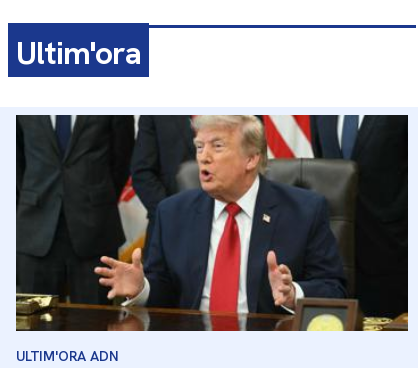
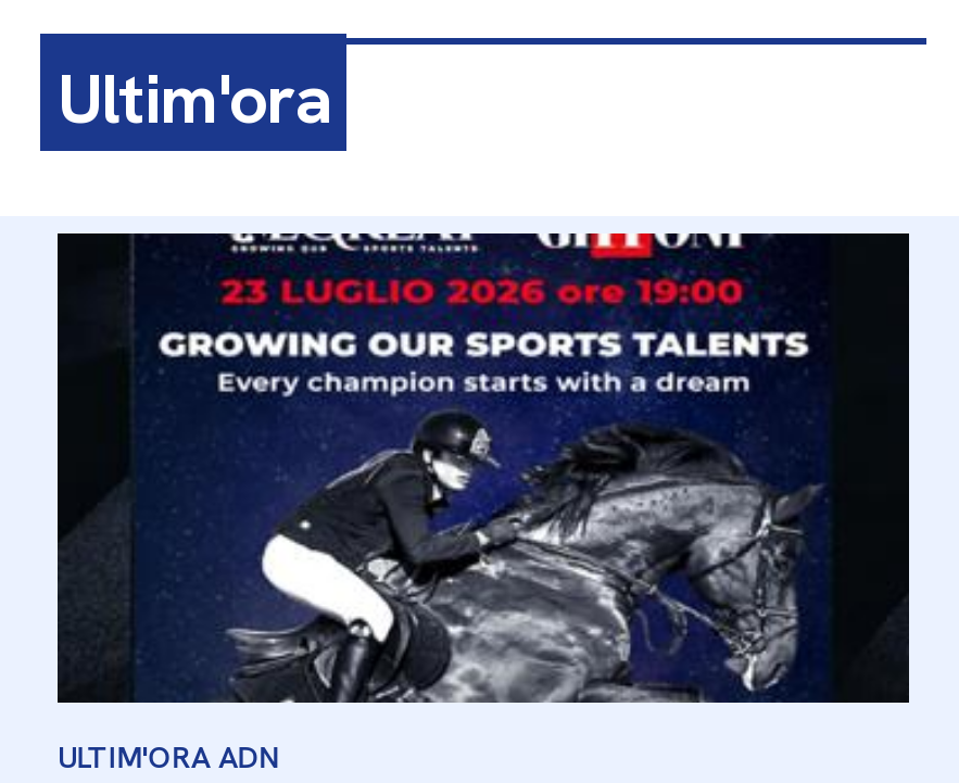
[15,114,409,332] [image] -> [55,231,911,705] [image]

